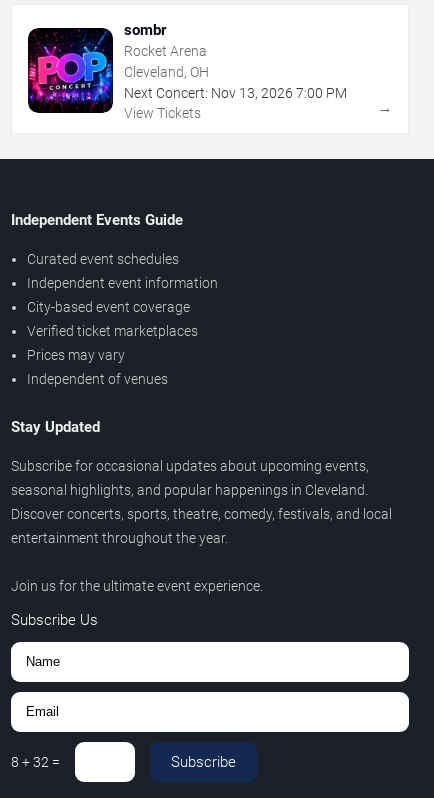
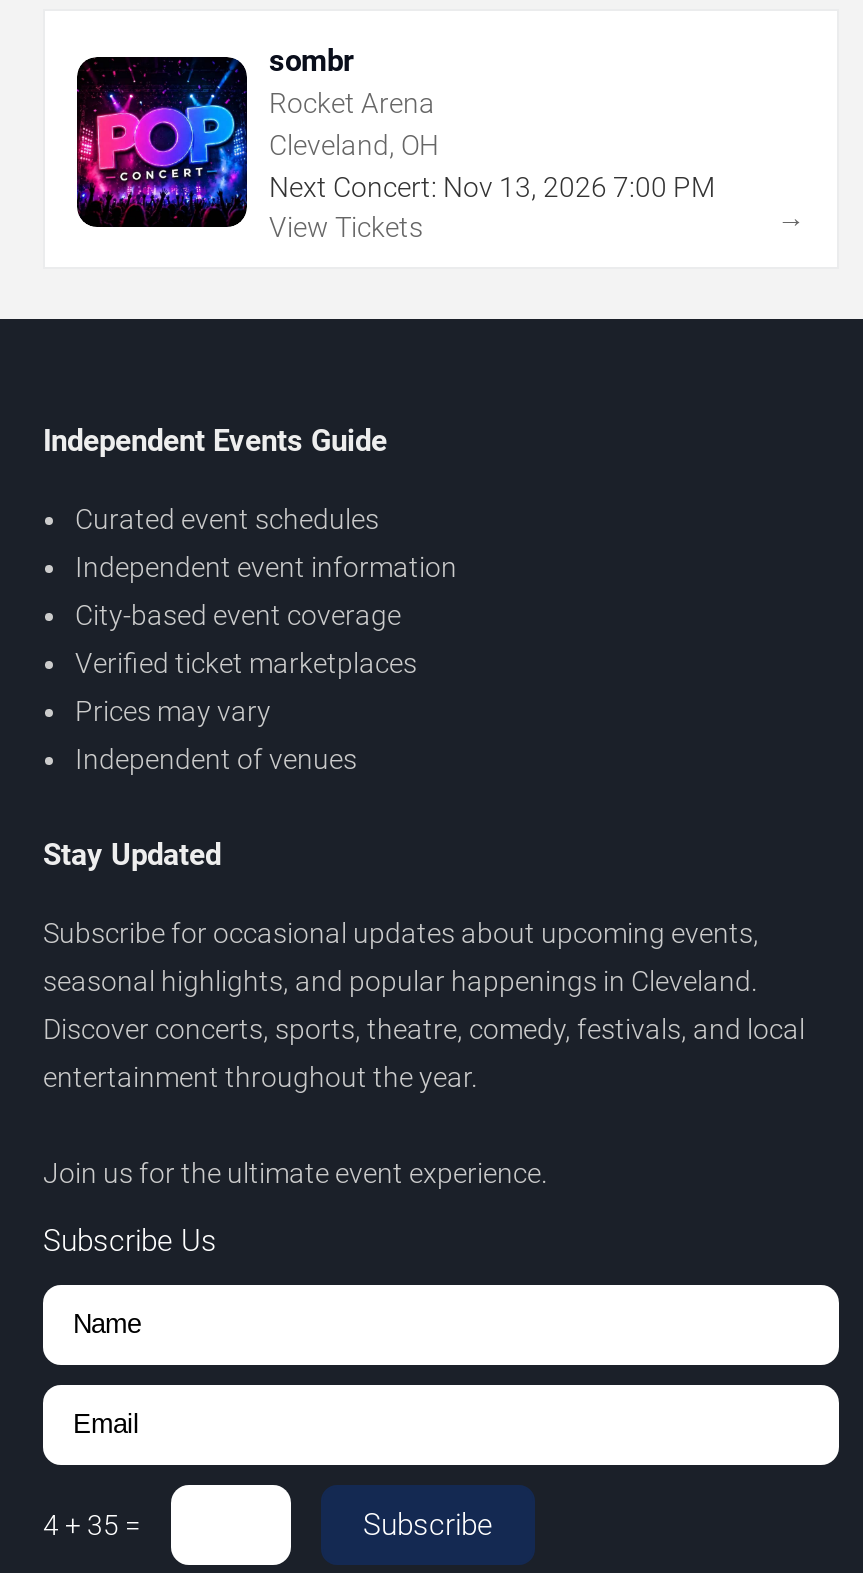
[11,754,60,770] 8 + 32 = -> [43,1508,141,1540] 4 + 35 =

